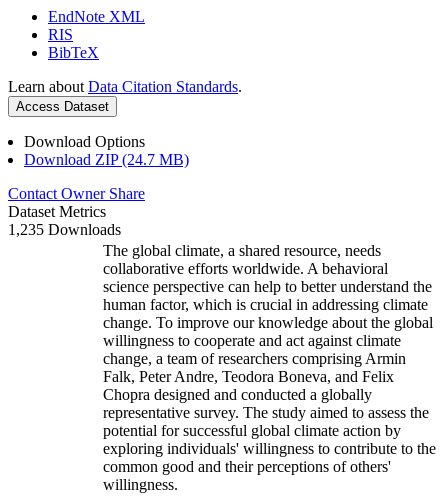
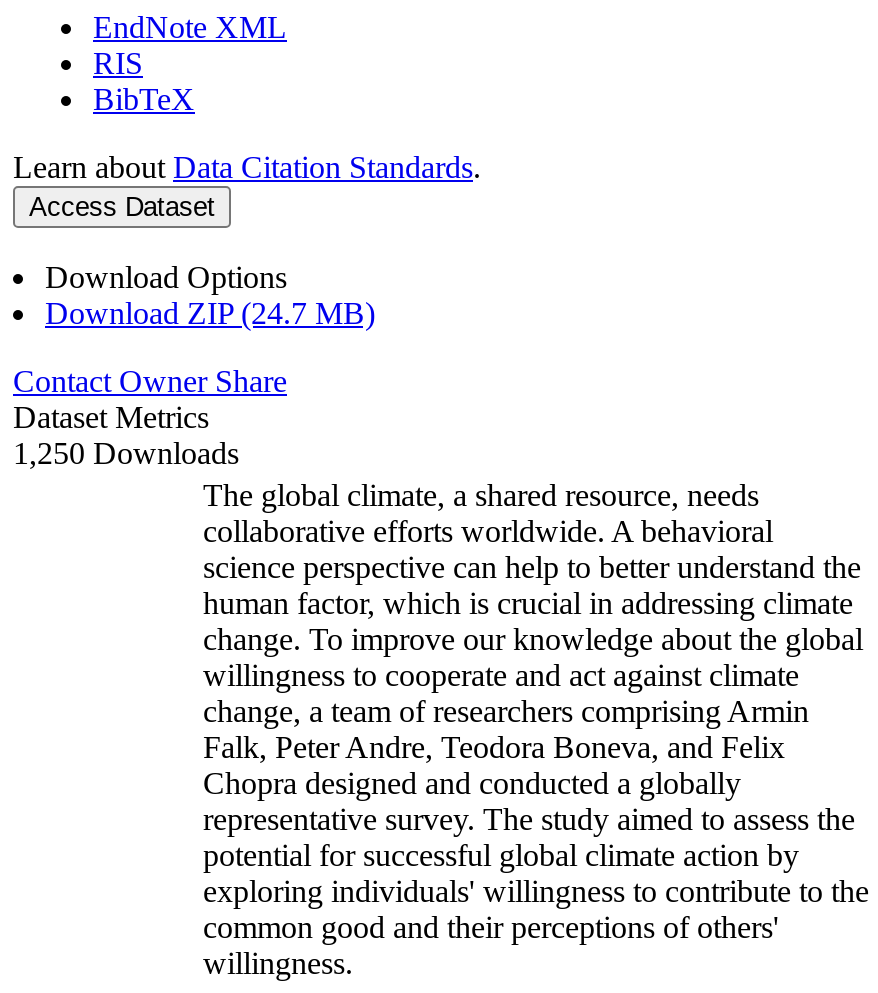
[8,221,121,238] 1,235 Downloads -> [13,437,239,471] 1,250 Downloads

